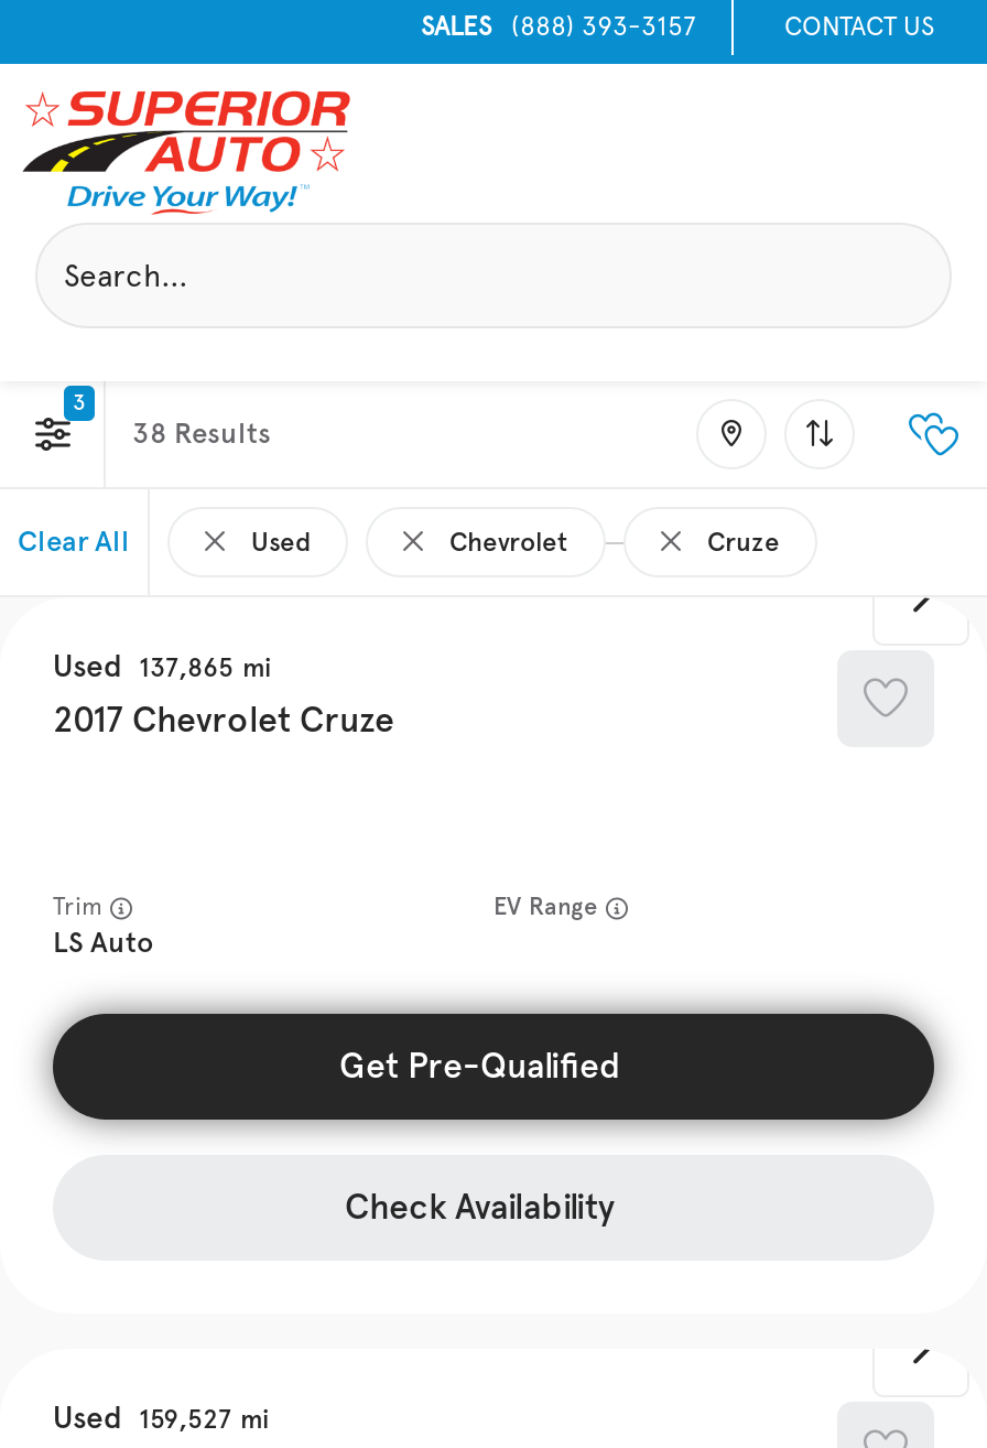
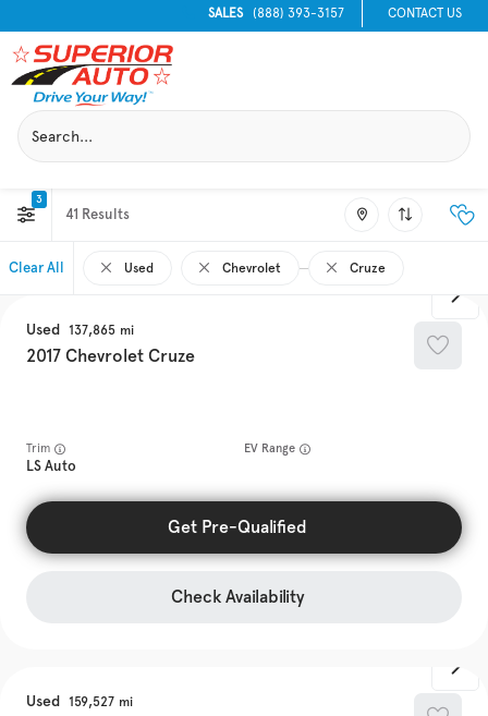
[132,417,167,450] 38 -> [65,206,78,222] 41

